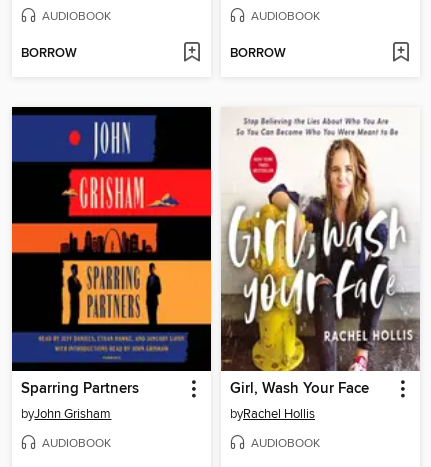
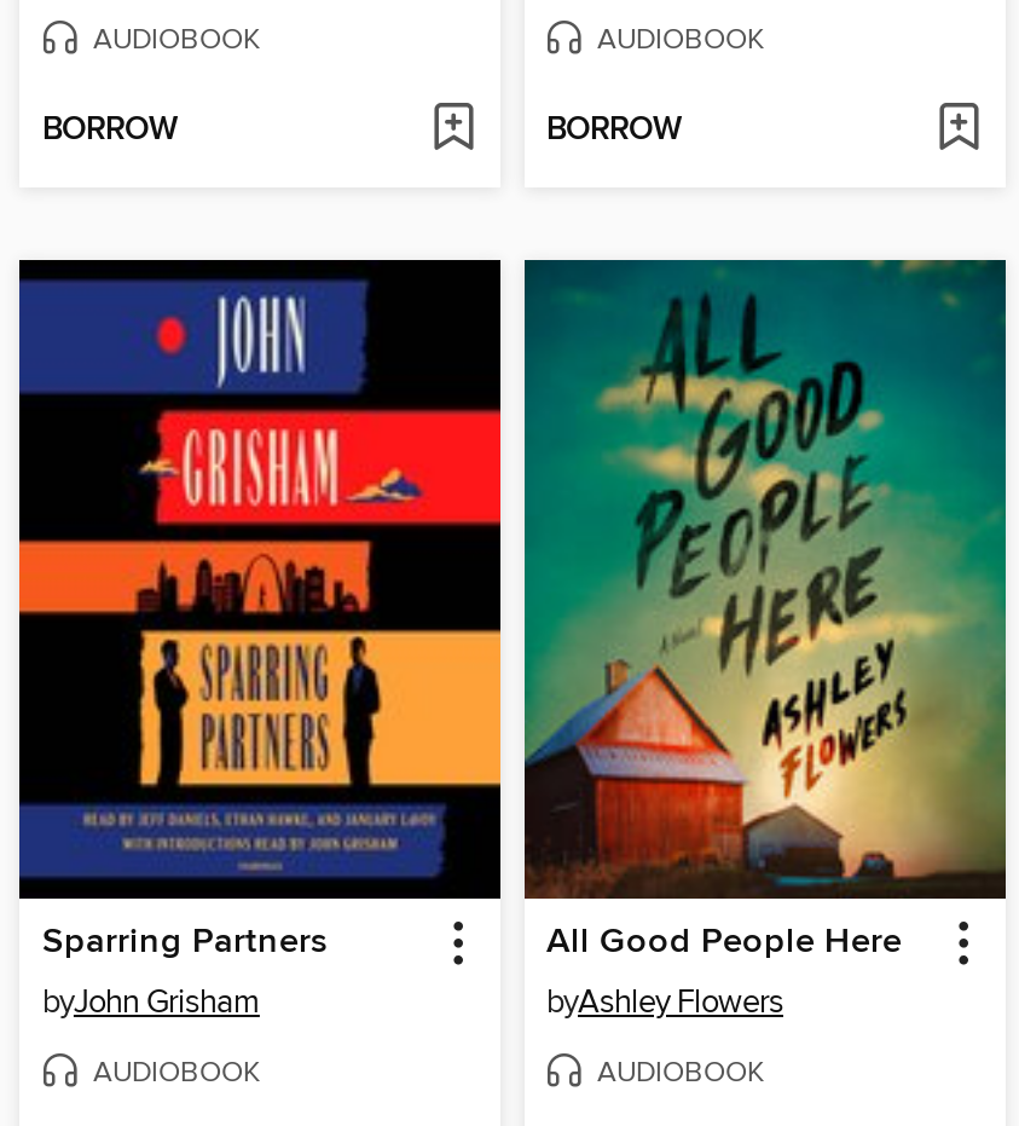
[220,107,420,422] [image] | Girl, Wash Your Face | byRachel Hollis -> [522,258,1008,1022] [image] | All Good People Here | byAshley Flowers

